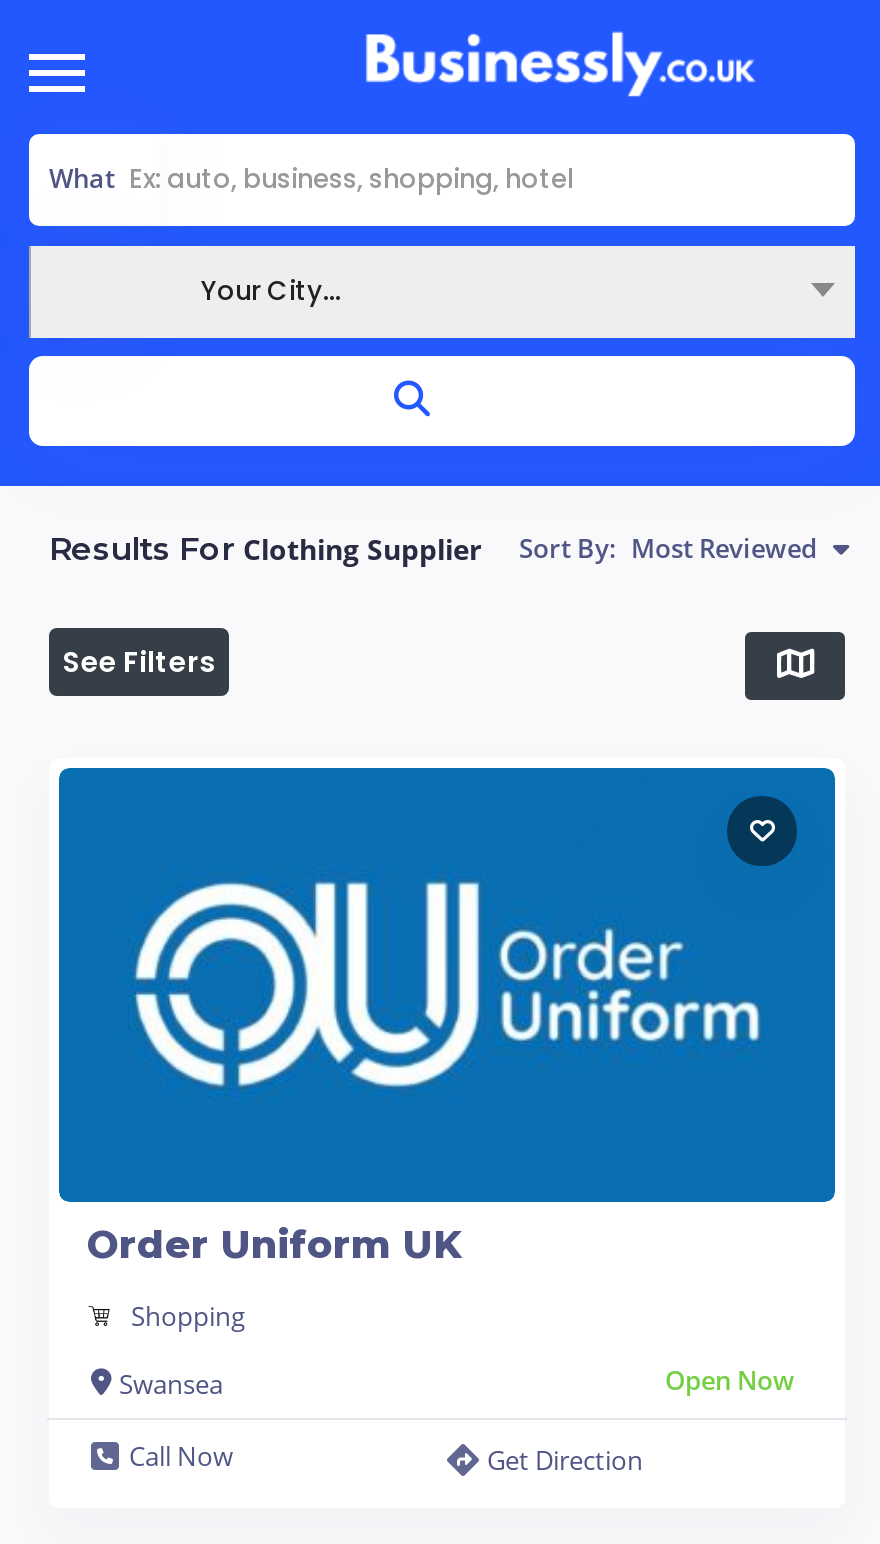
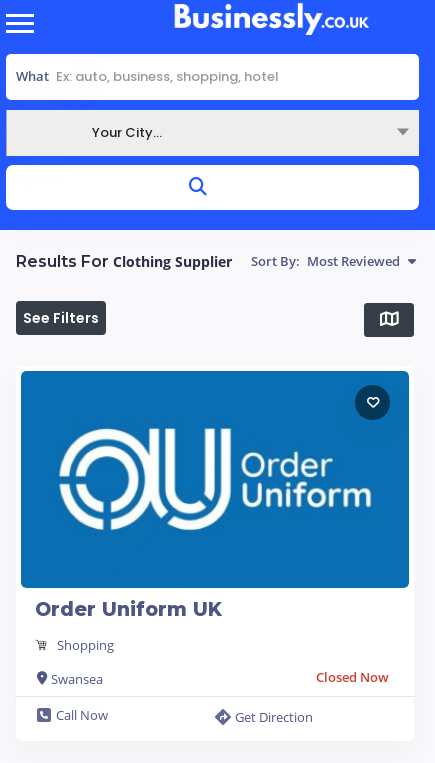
[665,1361,795,1397] Open Now -> [316,668,389,686] Closed Now

